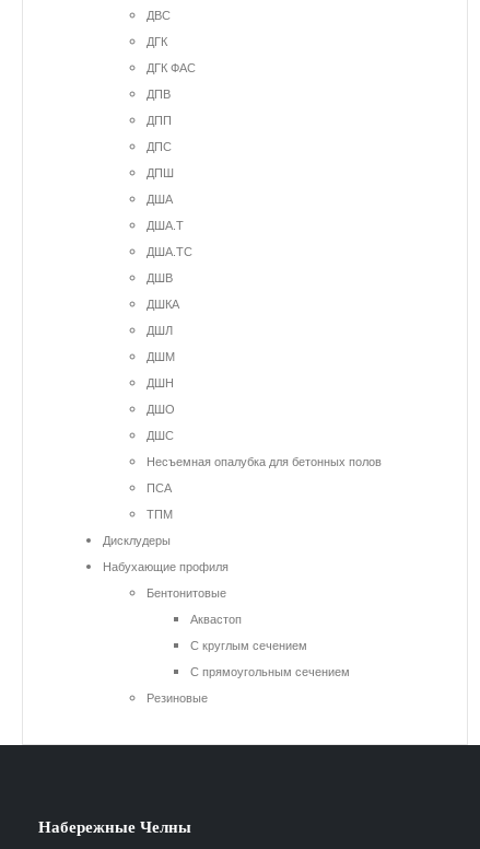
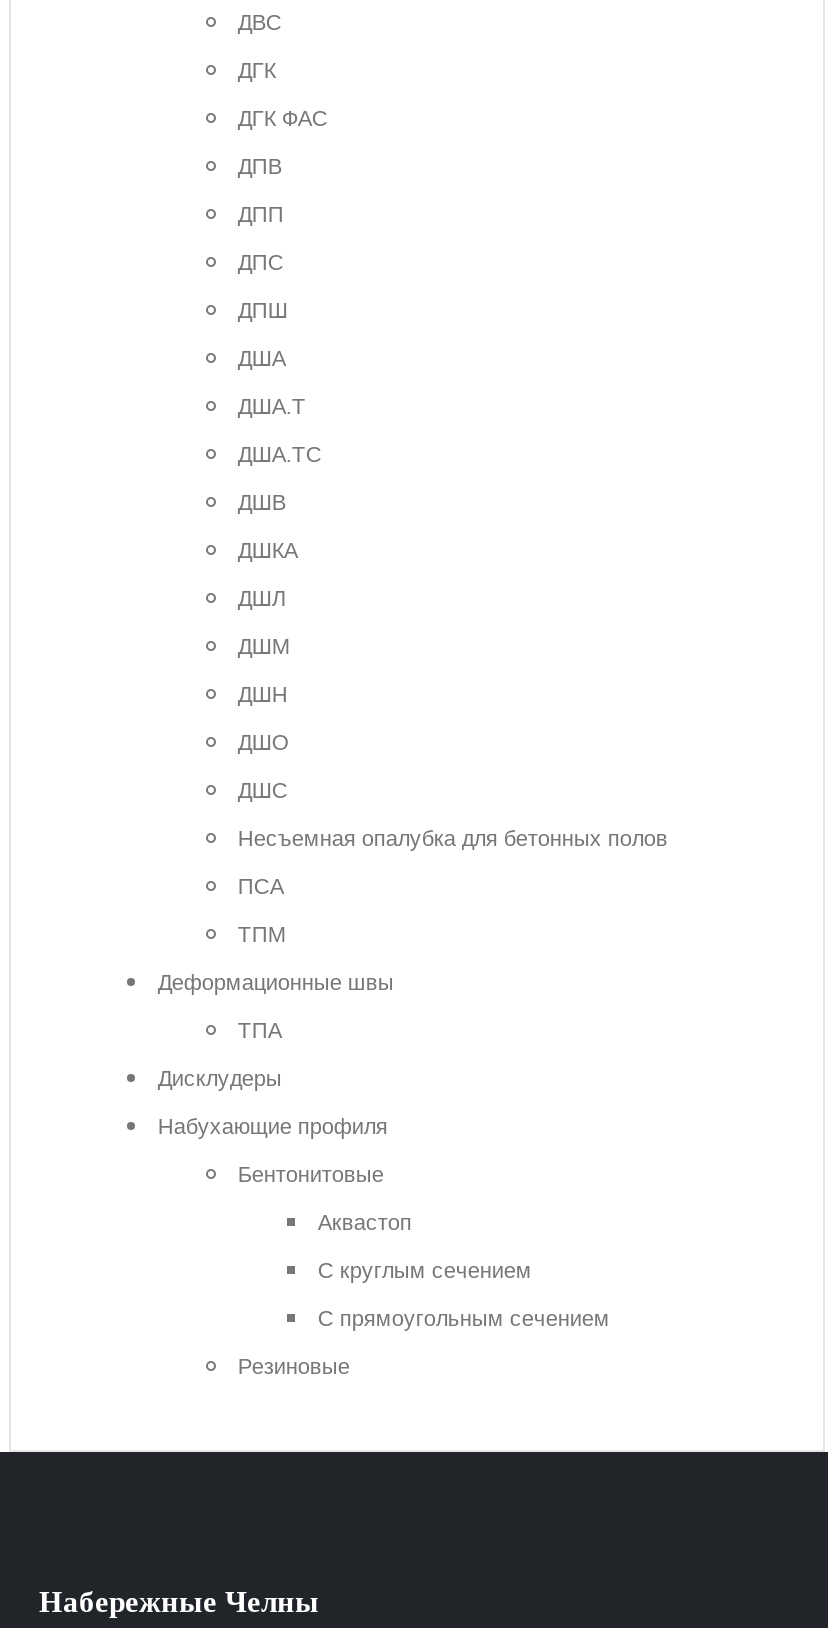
none -> [158,970,394,1042] Деформационные швы | ТПА

